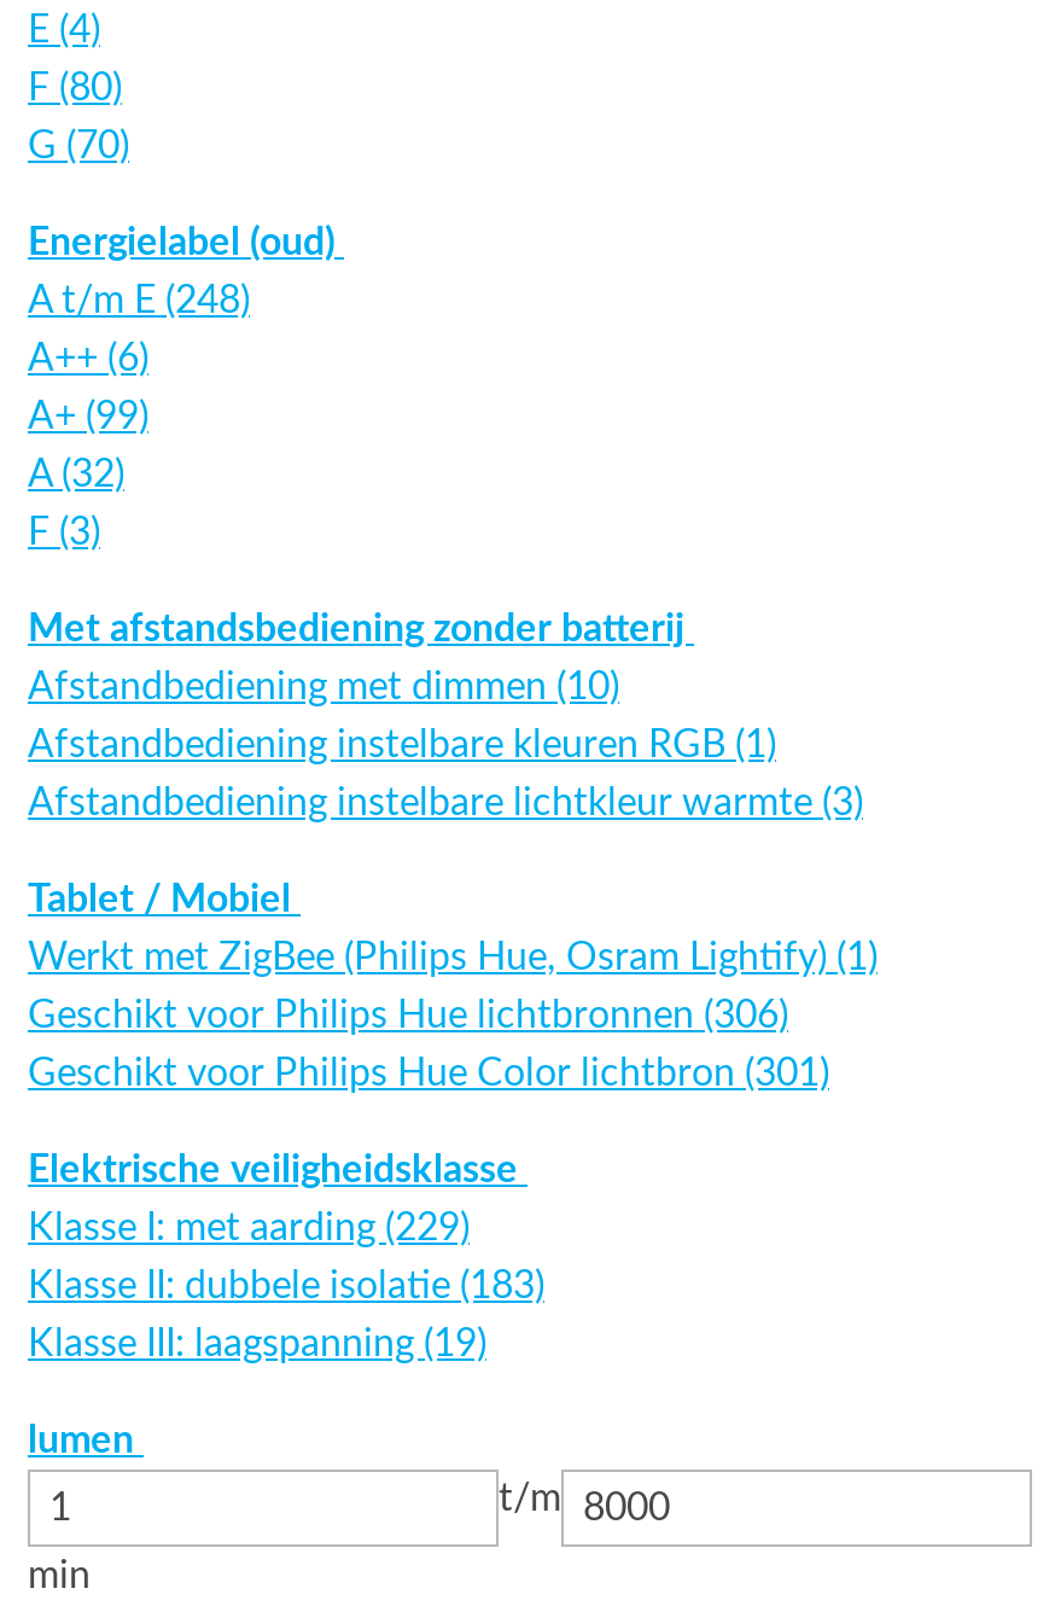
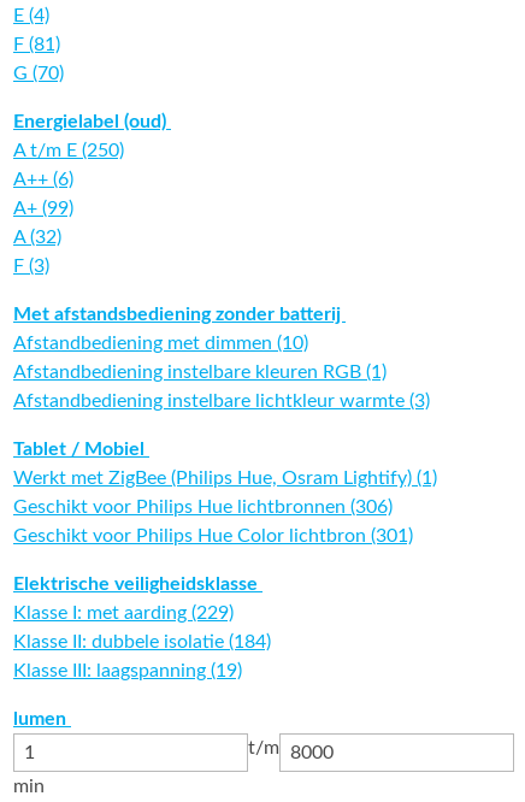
[28,69,122,107] F (80) -> [13,35,60,54] F (81)
[28,281,250,320] A t/m E (248) -> [13,141,124,160] A t/m E (250)
[28,1267,544,1305] Klasse II: dubbele isolatie (183) -> [13,632,271,651] Klasse II: dubbele isolatie (184)

